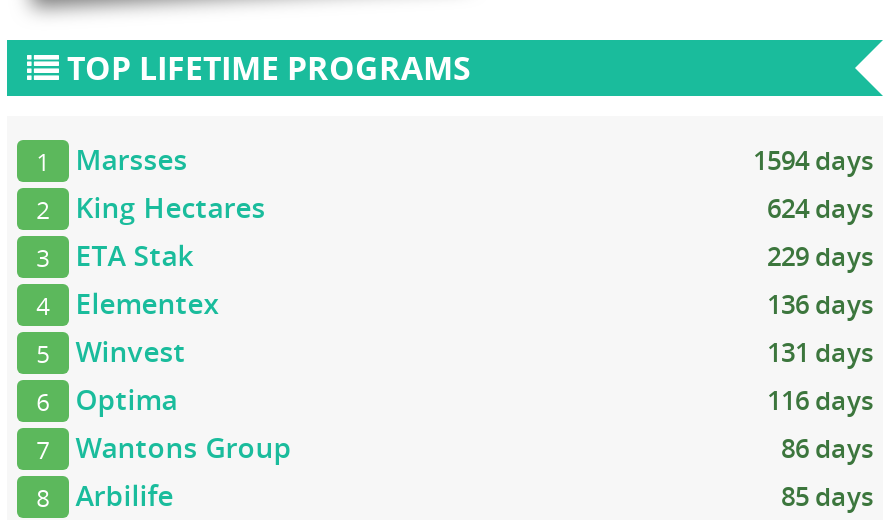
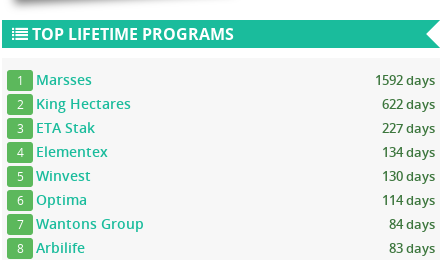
[753,142,873,178] 1594 days -> [375,71,435,89] 1592 days
[767,190,873,226] 624 days -> [382,95,435,113] 622 days
[767,238,873,274] 229 days -> [382,119,435,137] 227 days
[767,286,873,322] 136 days -> [382,143,435,161] 134 days
[767,334,873,370] 131 days -> [382,167,435,185] 130 days
[767,382,873,418] 116 days -> [382,191,435,209] 114 days
[781,430,873,466] 86 days -> [389,215,435,233] 84 days
[781,478,873,514] 85 days -> [389,239,435,257] 83 days

